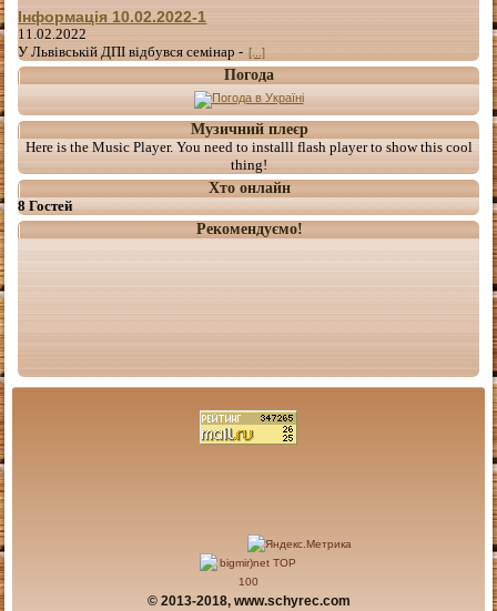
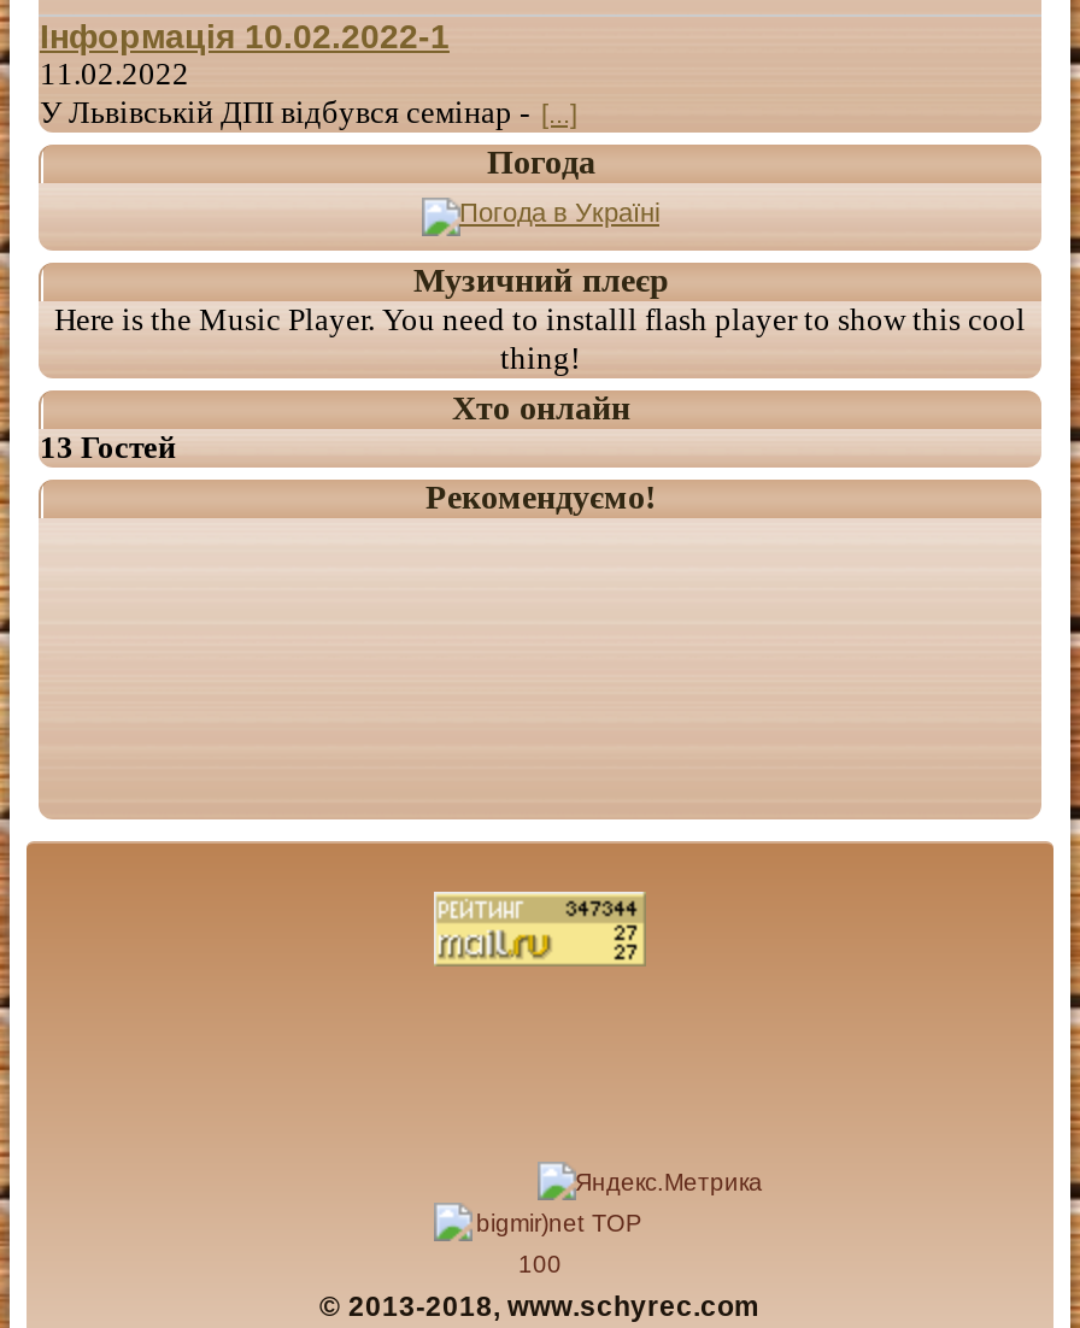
[18,198,73,214] 8 Гостей -> [40,429,175,466] 13 Гостей

